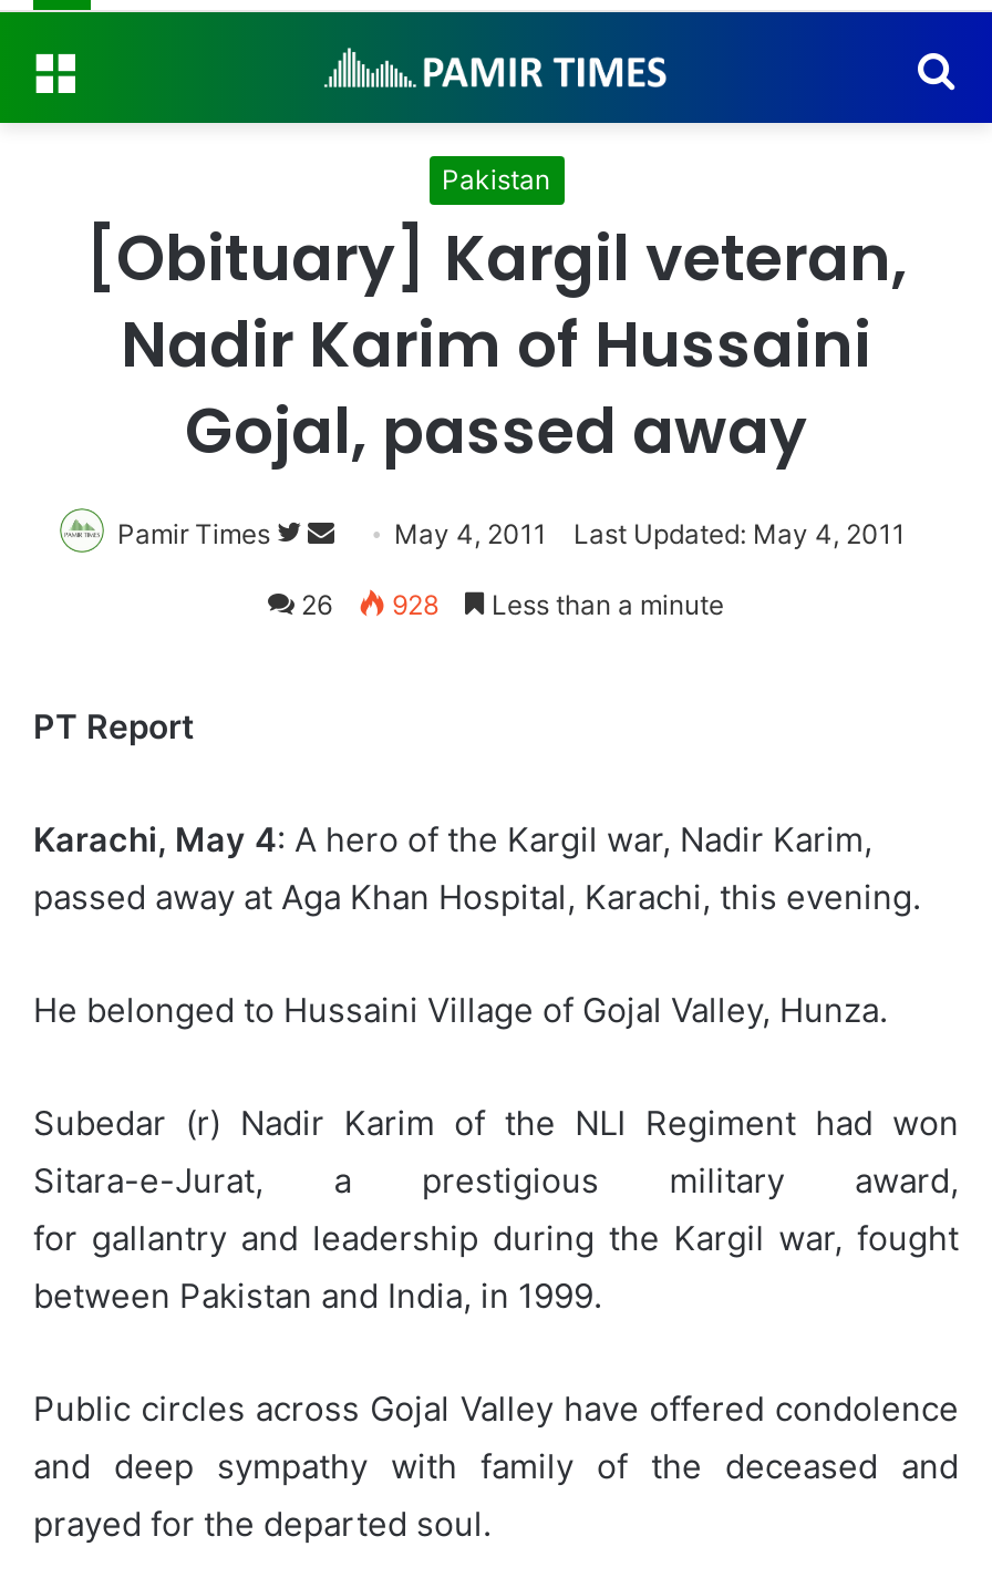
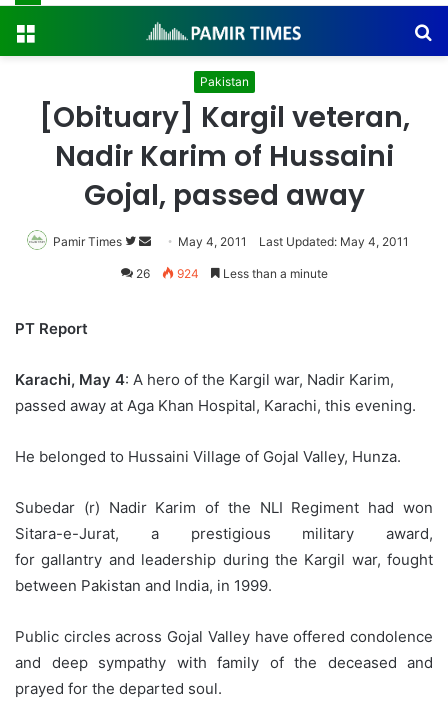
[301,588,724,622] 26 928 Less than a minute -> [135,266,327,281] 26 924 Less than a minute

